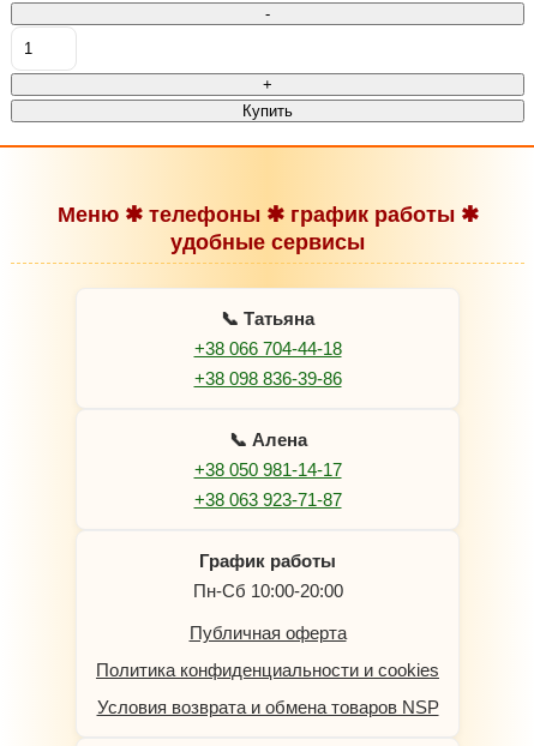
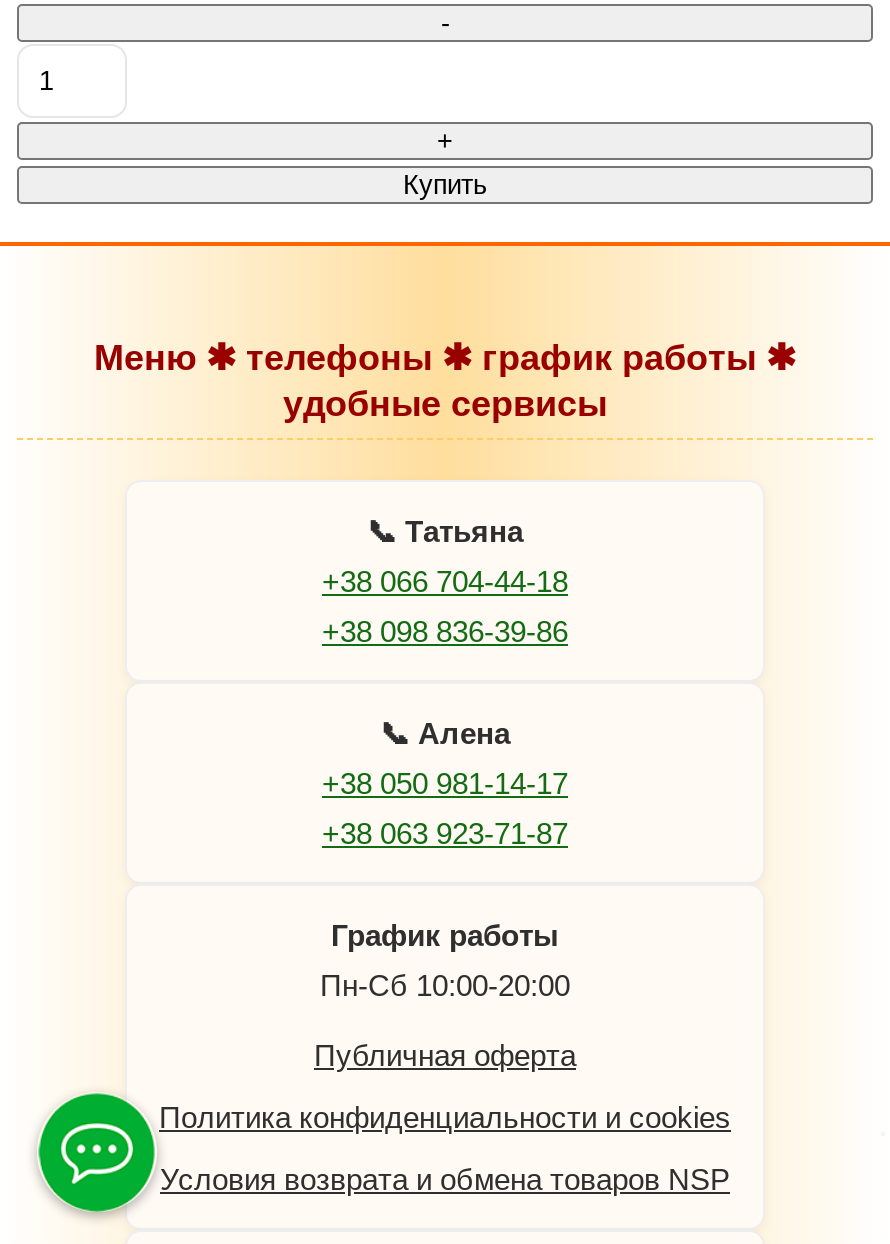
none -> [35,1090,159,1218] [image]

